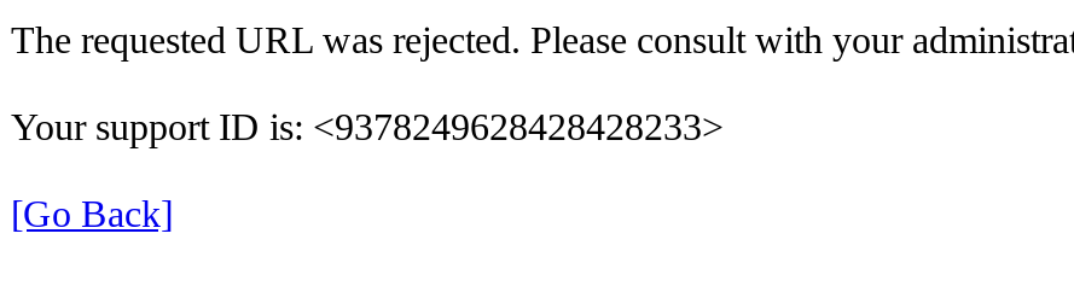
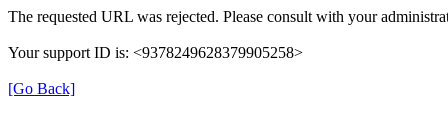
[11,106,724,147] Your support ID is: <9378249628428428233> -> [8,44,303,61] Your support ID is: <9378249628379905258>

